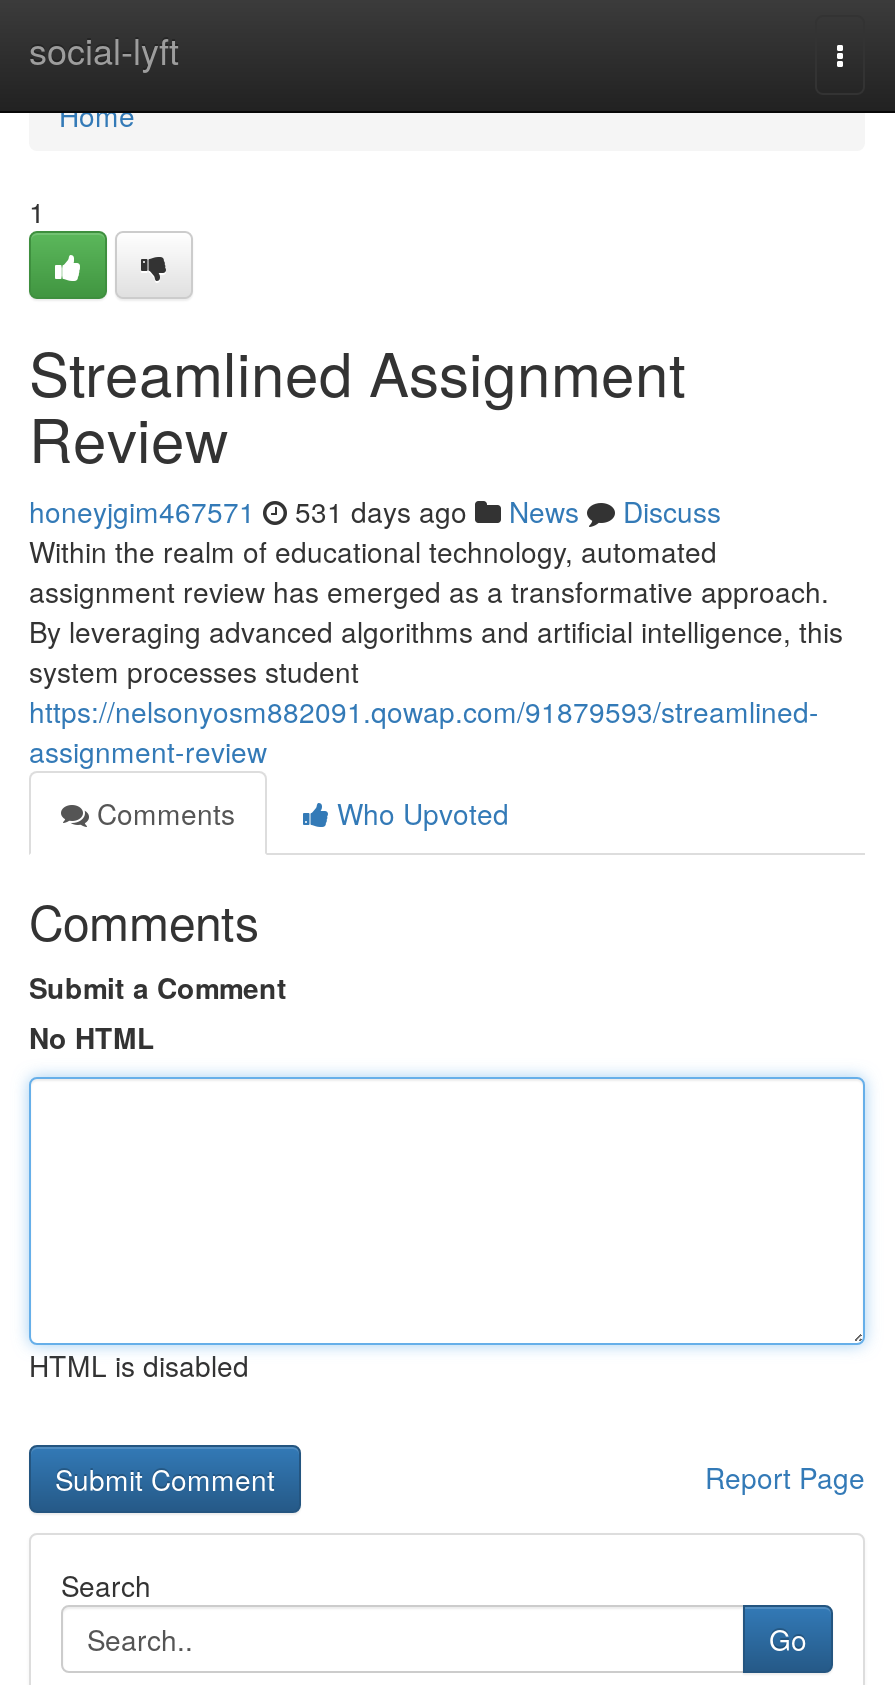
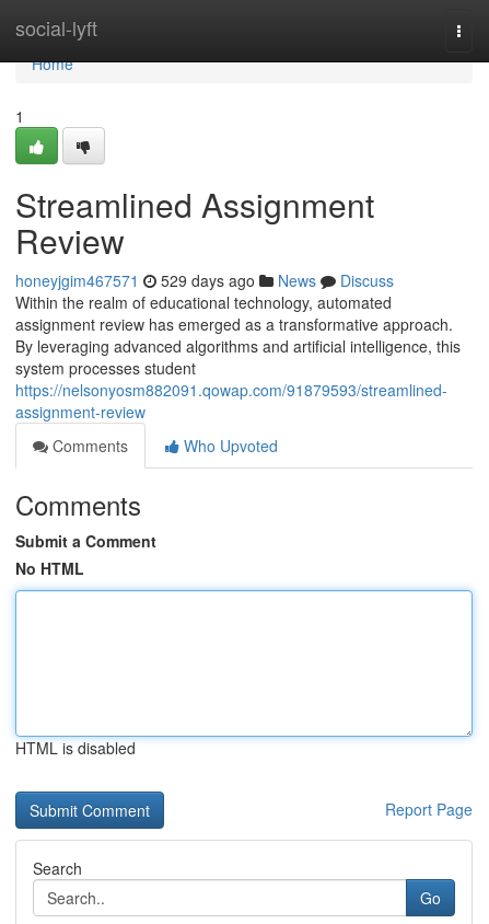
[29,491,721,531] honeyjgim467571 531 days ago News Discuss -> [15,269,394,291] honeyjgim467571 529 days ago News Discuss

